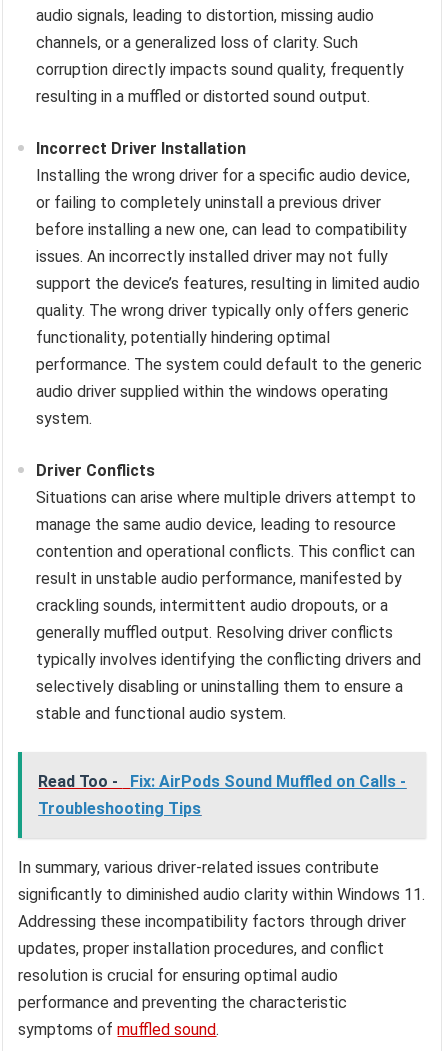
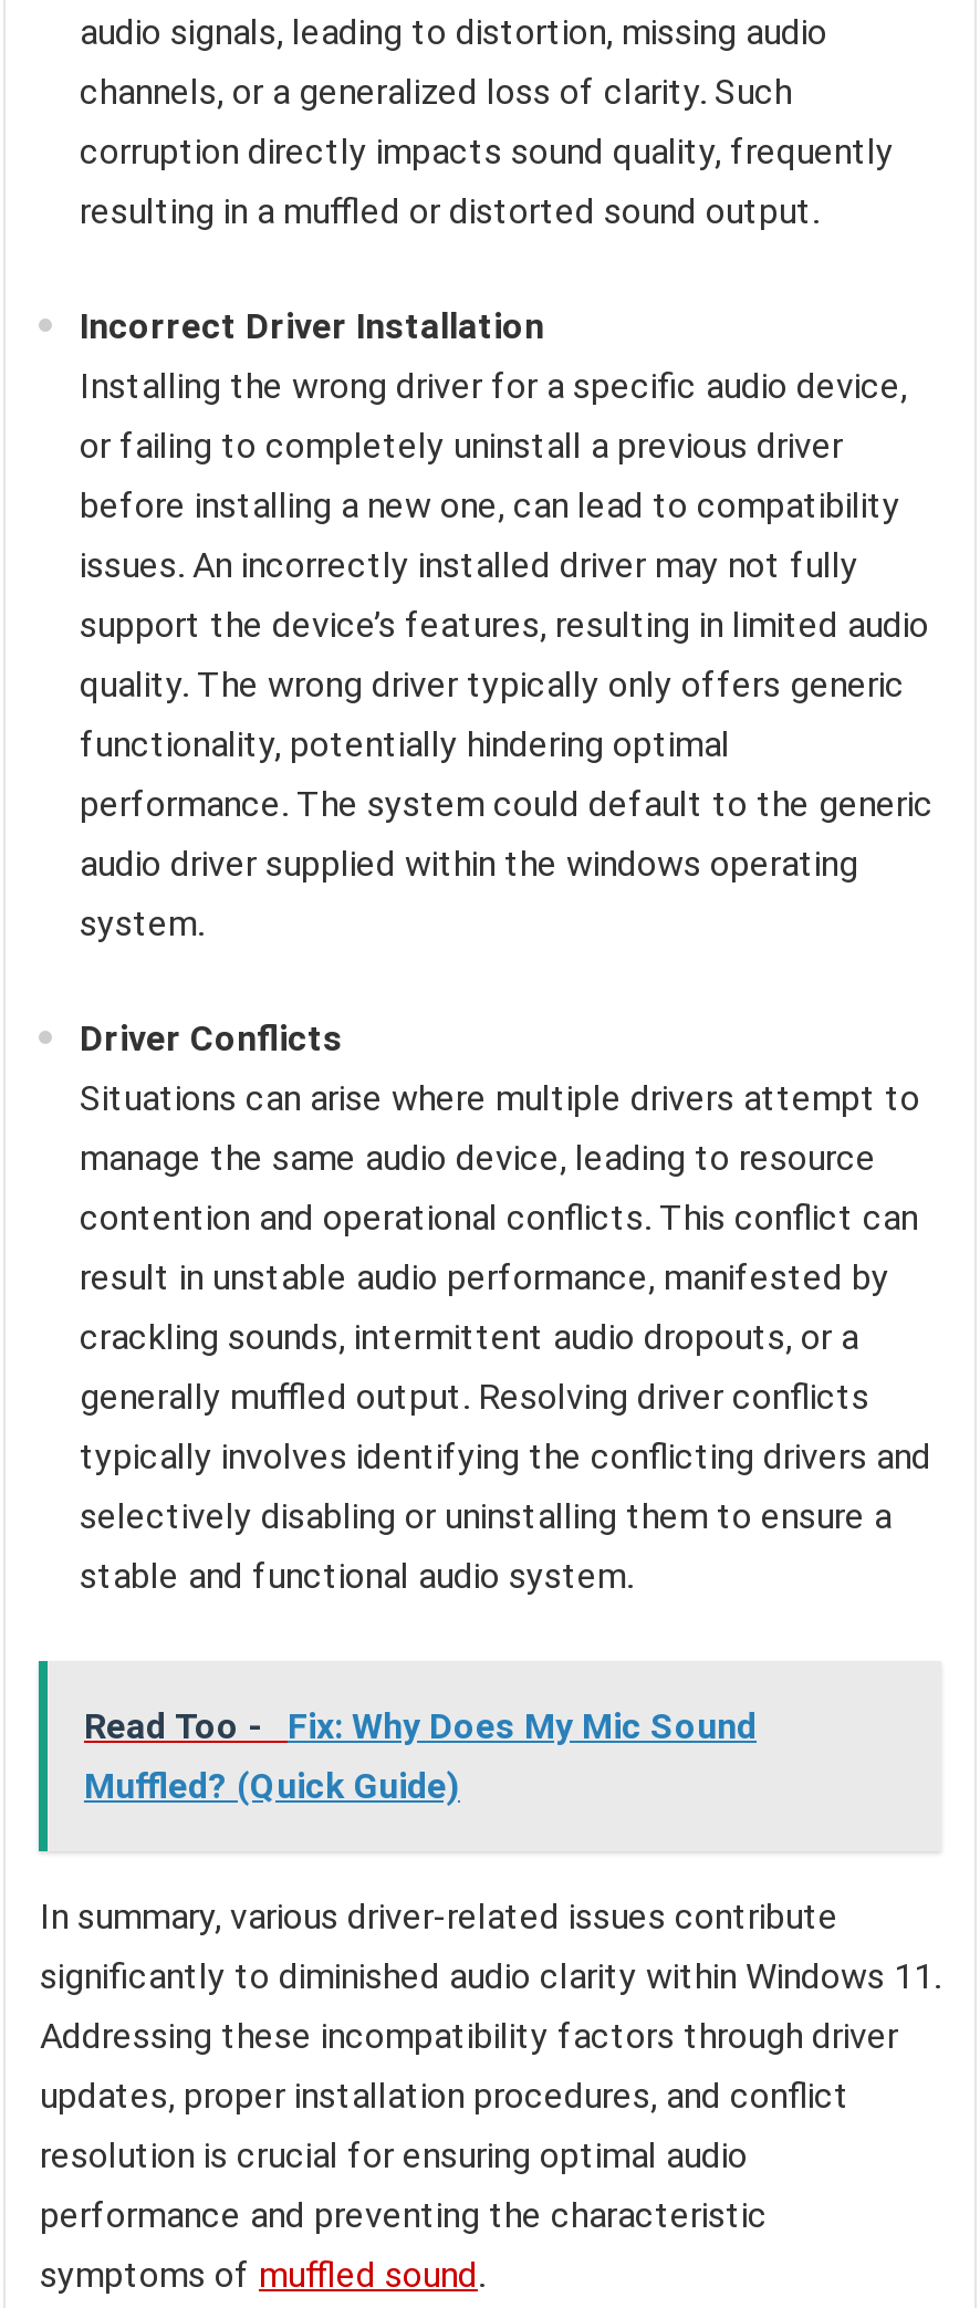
[38,772,406,818] Read Too - Fix: AirPods Sound Muffled on Calls - | Troubleshooting Tips -> [84,1706,757,1807] Read Too - Fix: Why Does My Mic Sound | Muffled? (Quick Guide)

